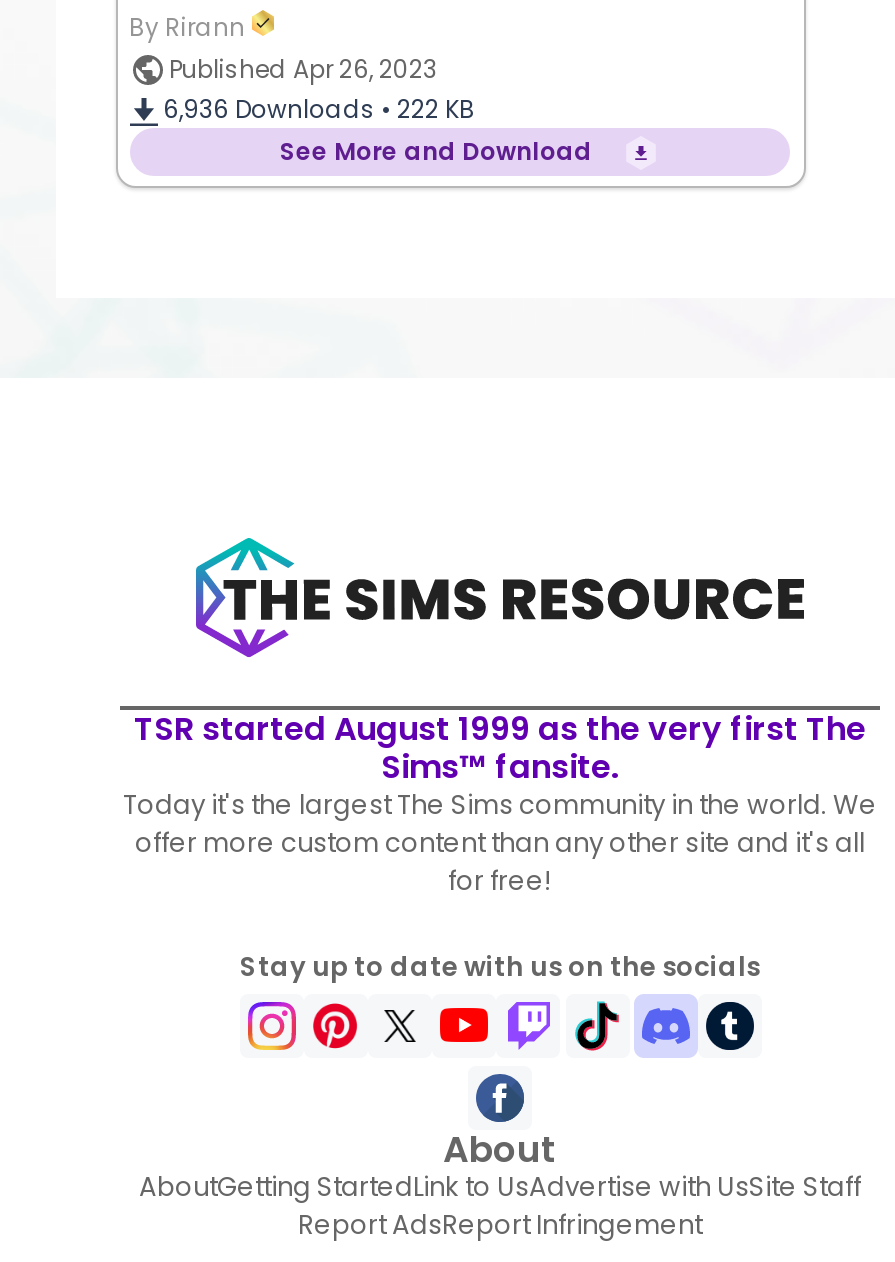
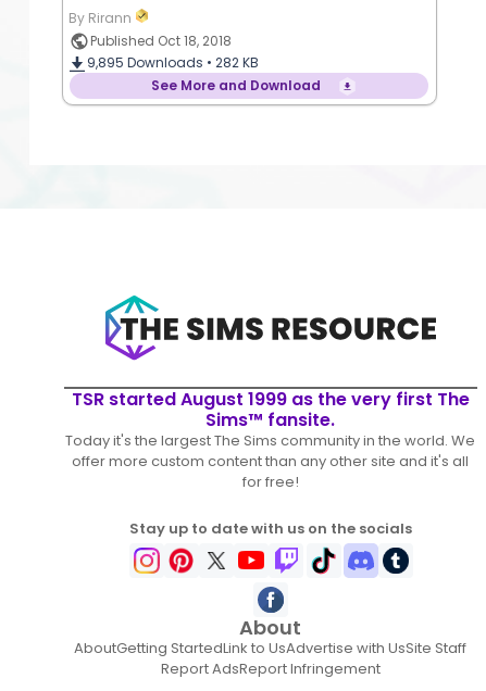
[169,52,437,86] Published Apr 26, 2023 -> [91,31,232,50] Published Oct 18, 2018
[163,92,475,126] 6,936 Downloads • 222 KB -> [88,53,259,71] 9,895 Downloads • 282 KB

